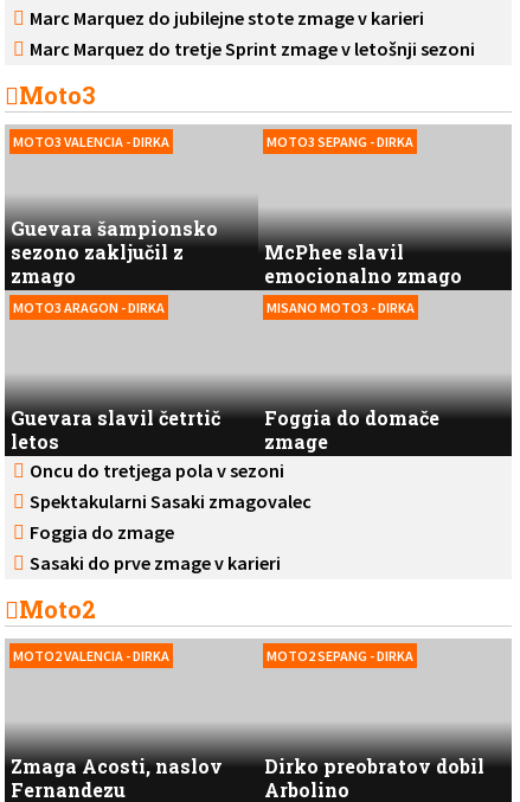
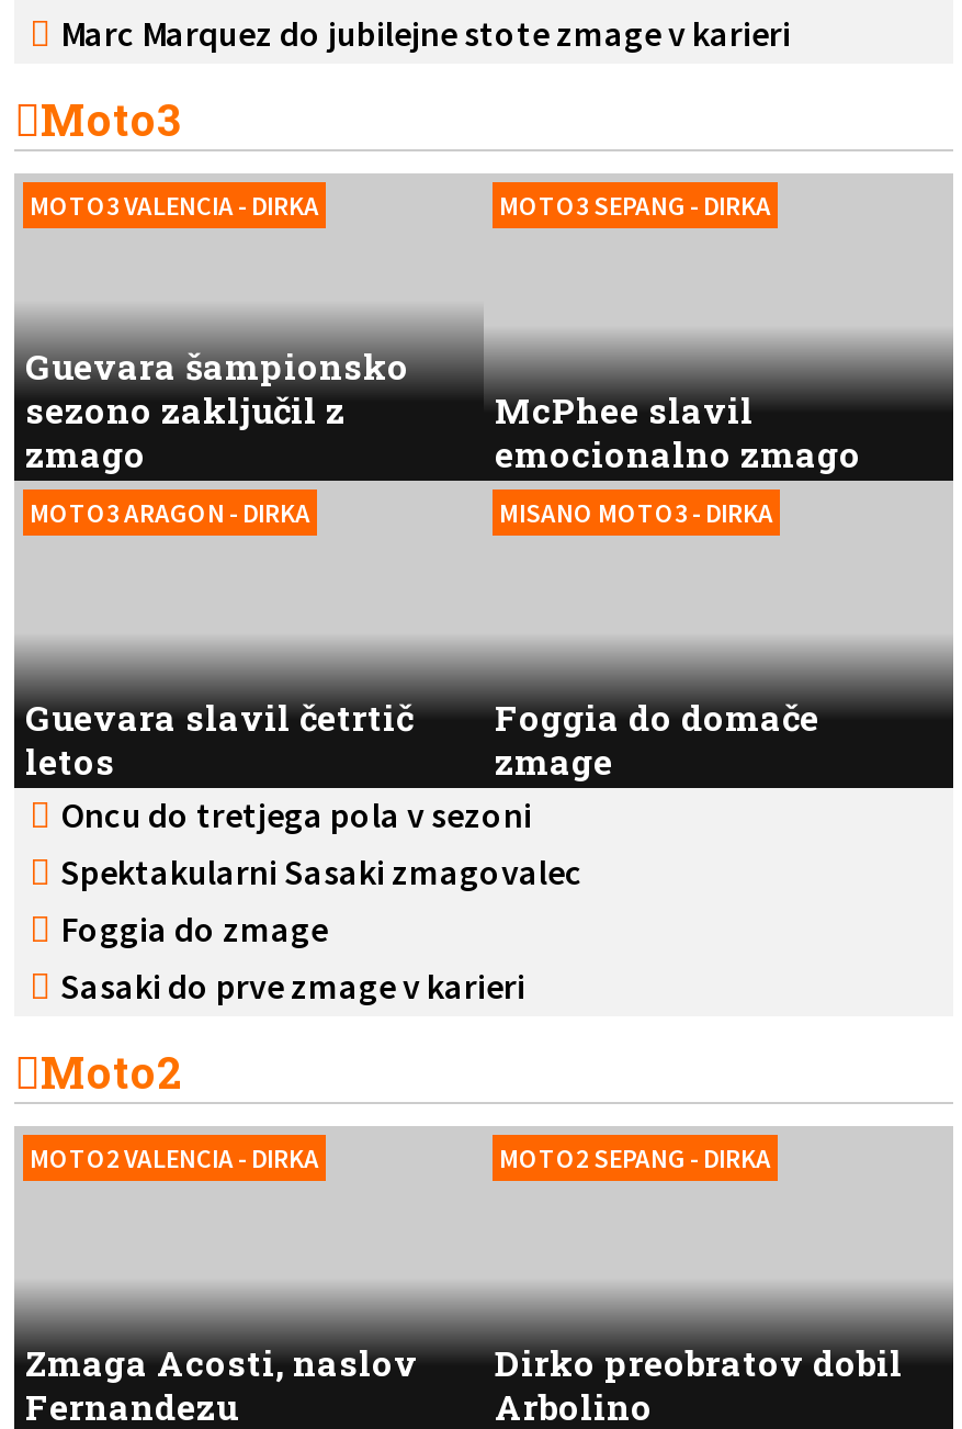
[30,36,475,60] Marc Marquez do tretje Sprint zmage v letošnji sezoni -> none

